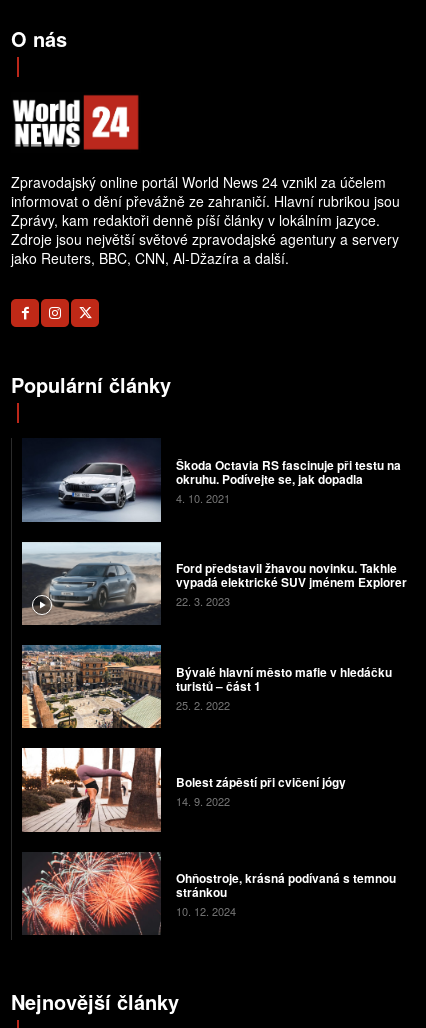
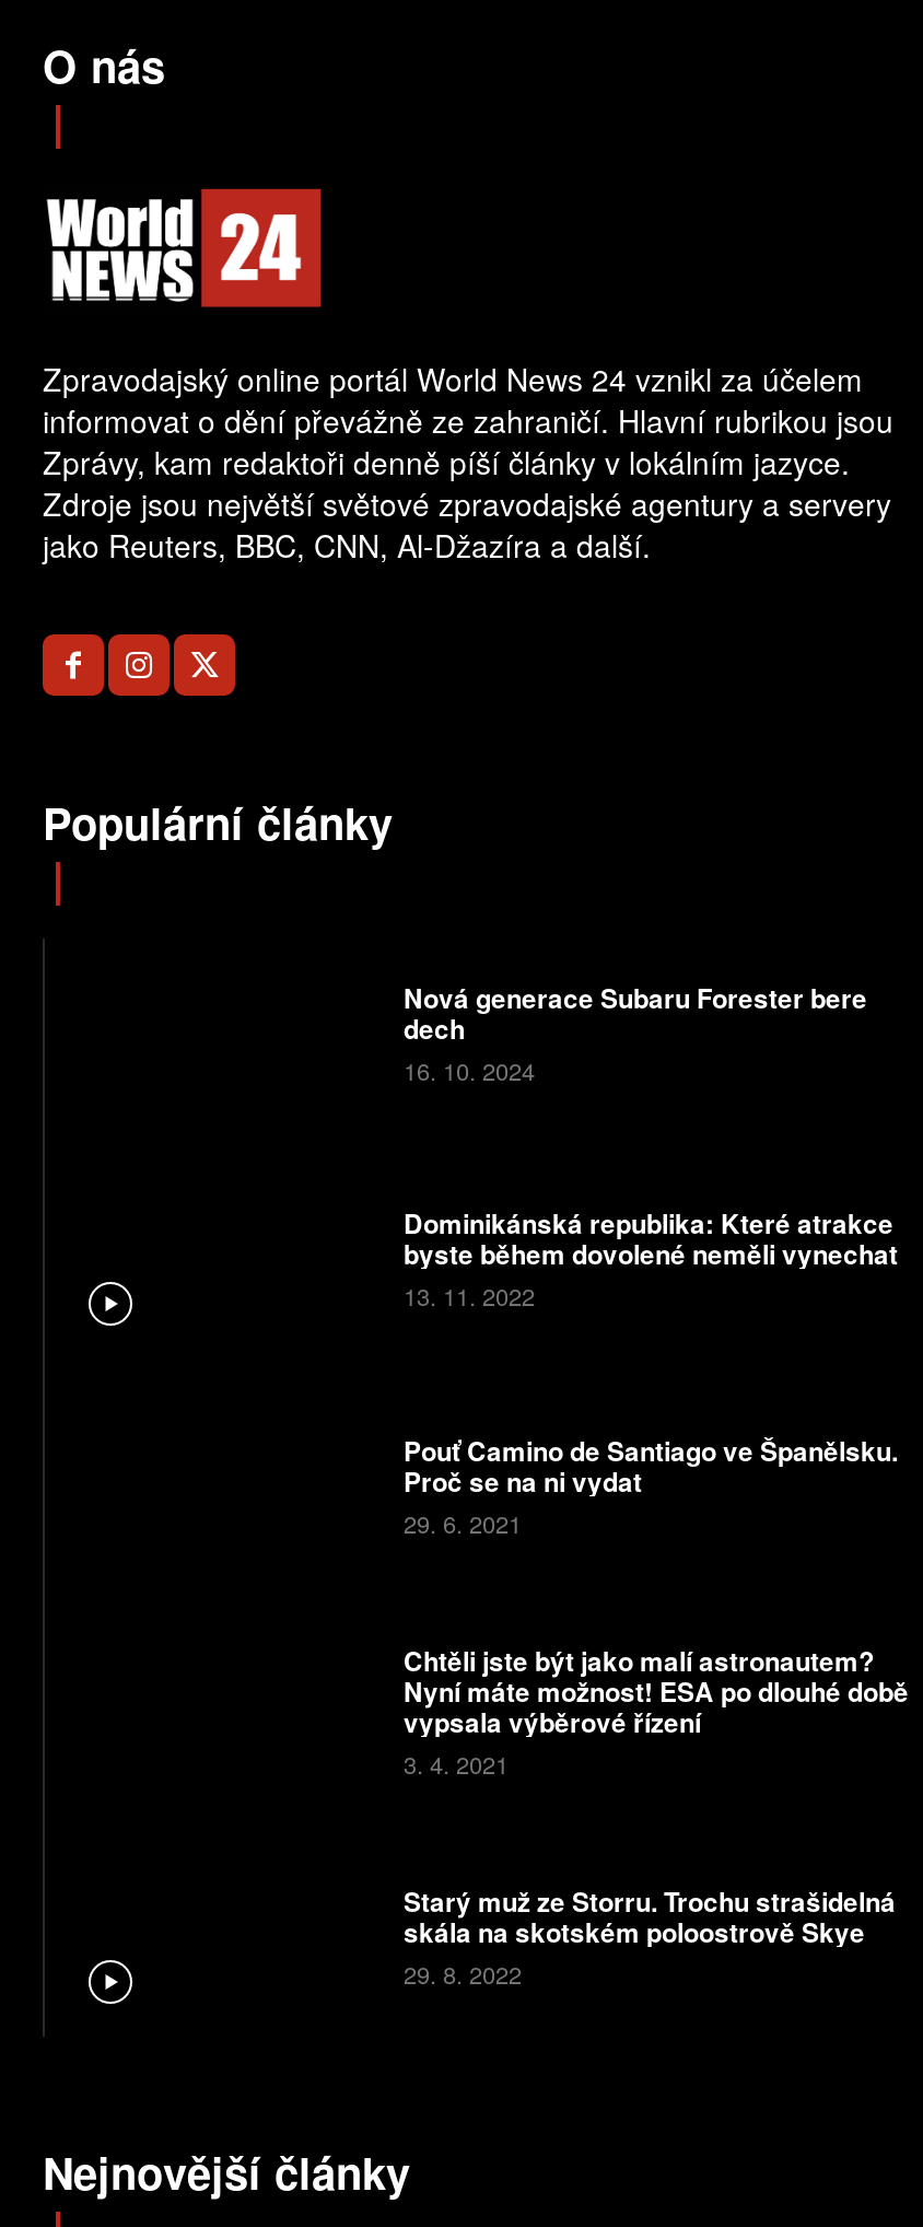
[21,439,162,523] [image] -> none
[176,456,401,506] Škoda Octavia RS fascinuje při testu na | okruhu. Podívejte se, jak dopadla | 4. 10. 2021 -> [403,977,867,1087] Nová generace Subaru Forester bere | dech | 16. 10. 2024
[21,541,162,626] [image] -> none
[176,559,407,609] Ford představil žhavou novinku. Takhle | vypadá elektrické SUV jménem Explorer | 22. 3. 2023 -> [403,1204,898,1313] Dominikánská republika: Které atrakce | byste během dovolené neměli vynechat | 13. 11. 2022
[21,644,162,729] [image] -> none
[176,662,392,712] Bývalé hlavní město mafie v hledáčku | turistů – část 1 | 25. 2. 2022 -> [403,1430,898,1539] Pouť Camino de Santiago ve Španělsku. | Proč se na ni vydat | 29. 6. 2021
[21,747,162,833] [image] -> none
[176,773,346,809] Bolest zápěstí při cvičení jógy | 14. 9. 2022 -> [403,1640,909,1781] Chtěli jste být jako malí astronautem? | Nyní máte možnost! ESA po dlouhé době | vypsala výběrové řízení | 3. 4. 2021
[21,851,162,936] [image] -> none
[176,869,396,919] Ohňostroje, krásná podívaná s temnou | stránkou | 10. 12. 2024 -> [403,1882,895,1991] Starý muž ze Storru. Trochu strašidelná | skála na skotském poloostrově Skye | 29. 8. 2022

